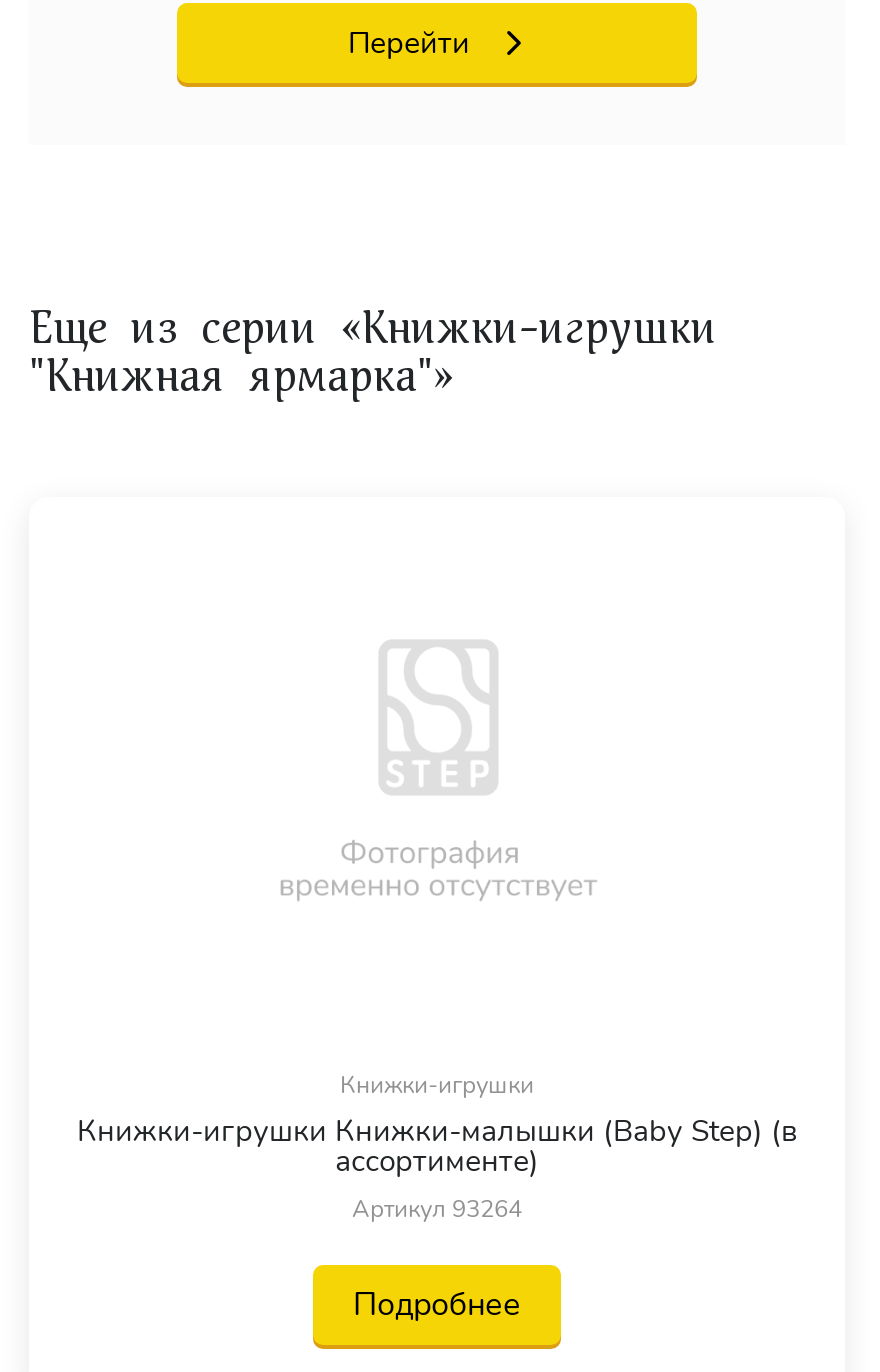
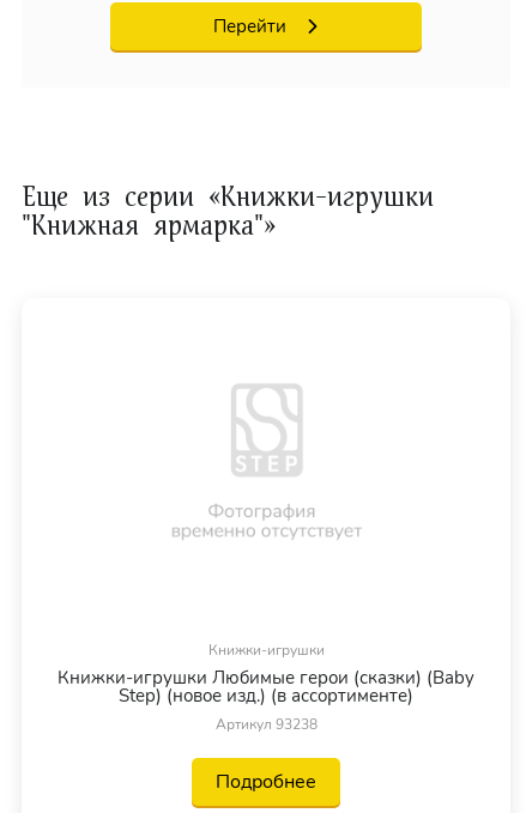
[77,1111,797,1225] Книжки-игрушки Книжки-малышки (Baby Step) (в | ассортименте) | Артикул 93264 -> [58,666,474,734] Книжки-игрушки Любимые герои (сказки) (Baby | Step) (новое изд.) (в ассортименте) | Артикул 93238

